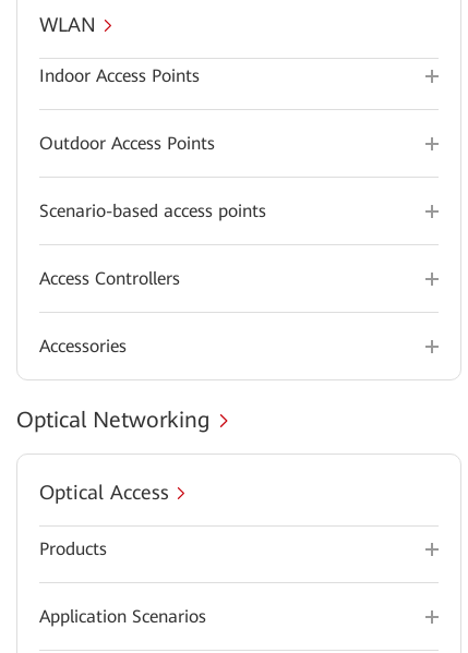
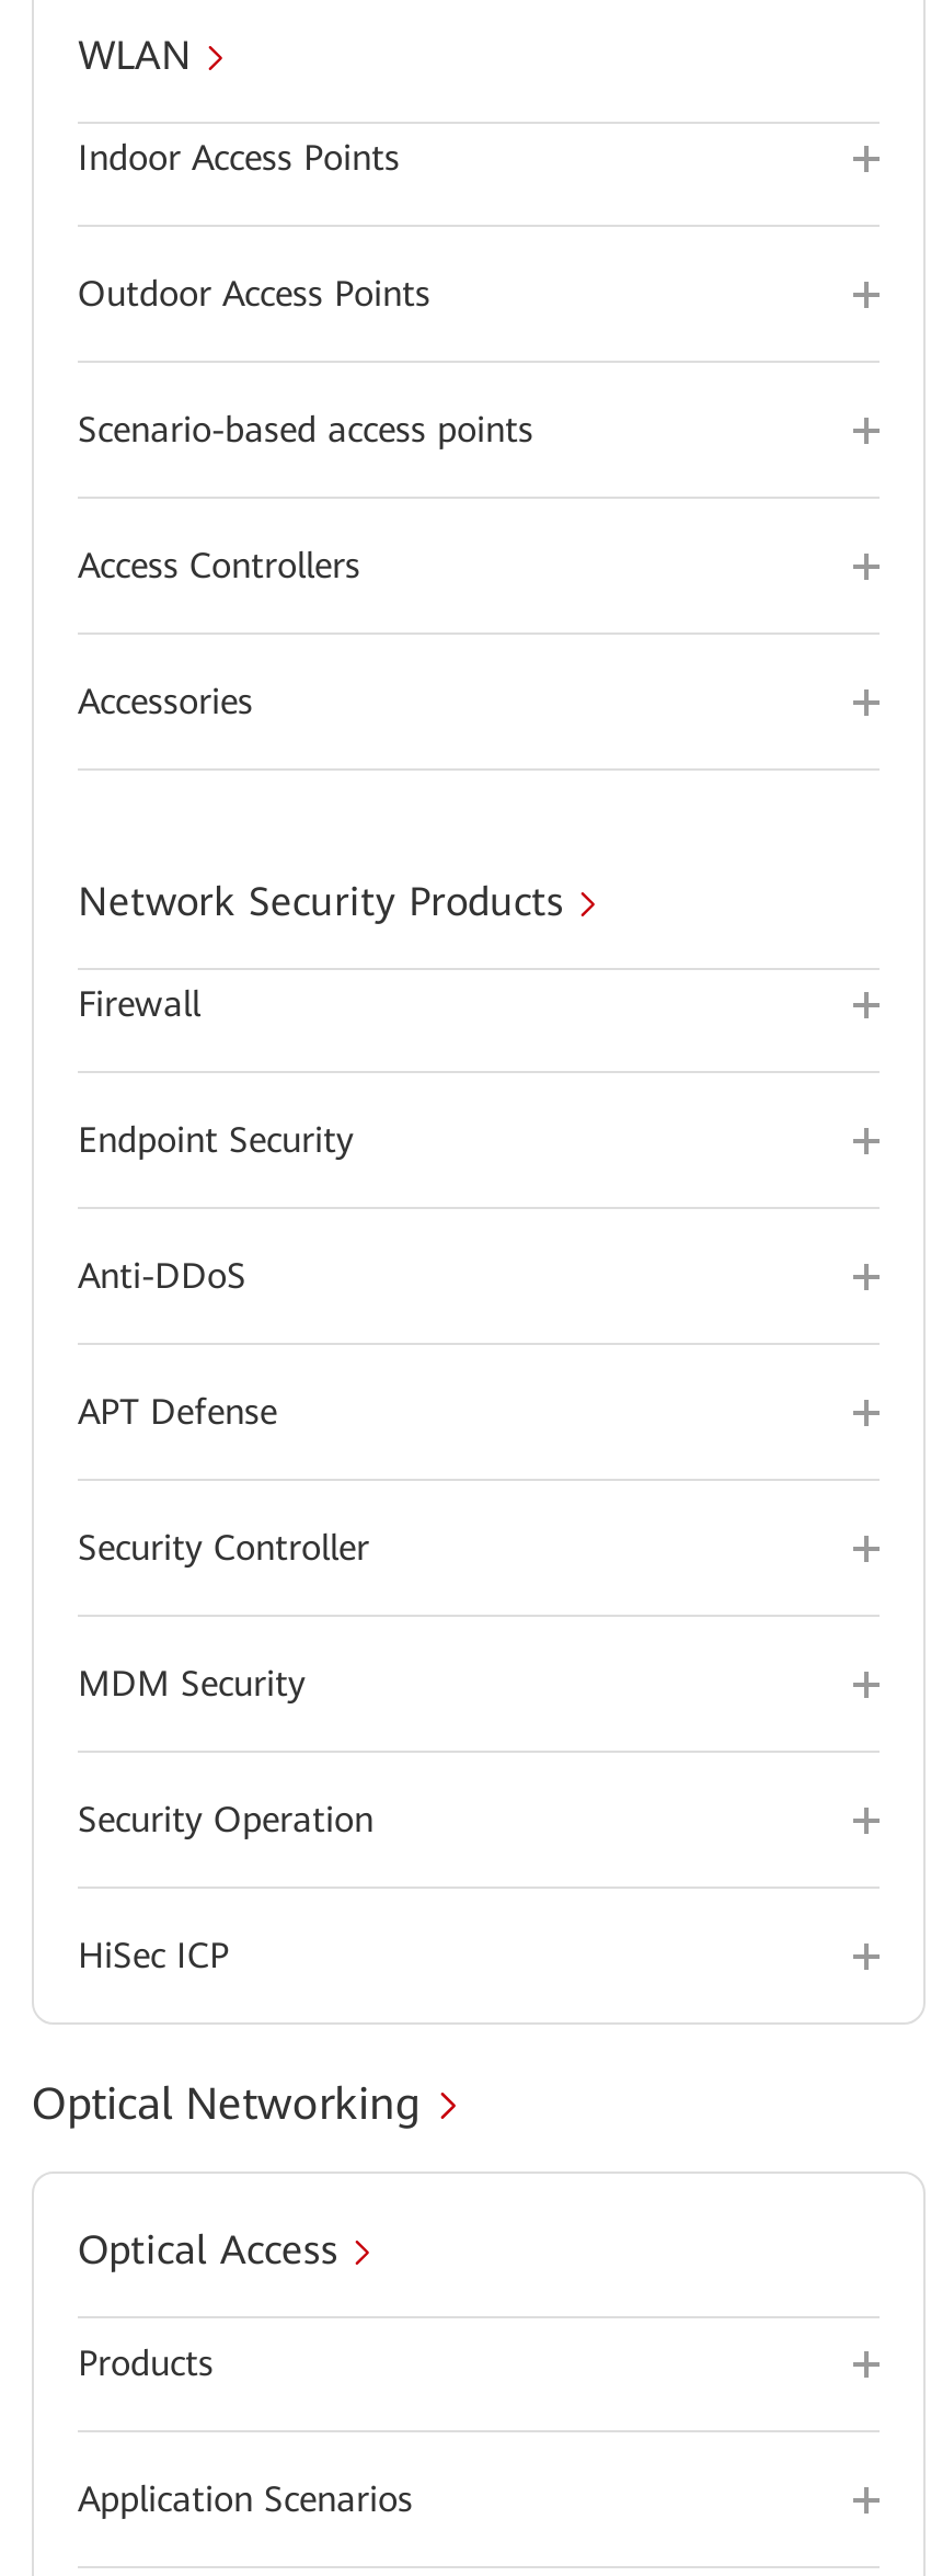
none -> [78,878,564,1976] Network Security Products | Firewall | Endpoint Security | Anti-DDoS | APT Defense | Security Controller | MDM Security | Security Operation | HiSec ICP

